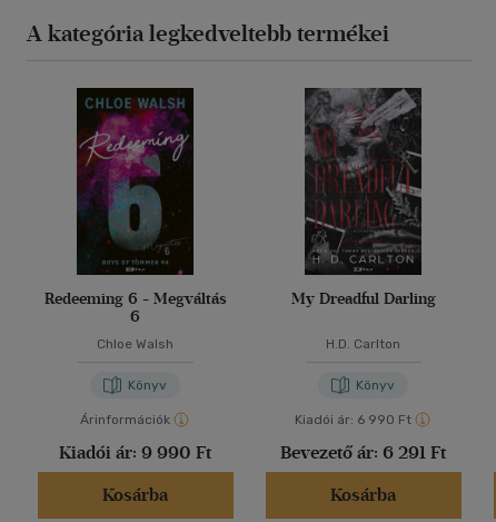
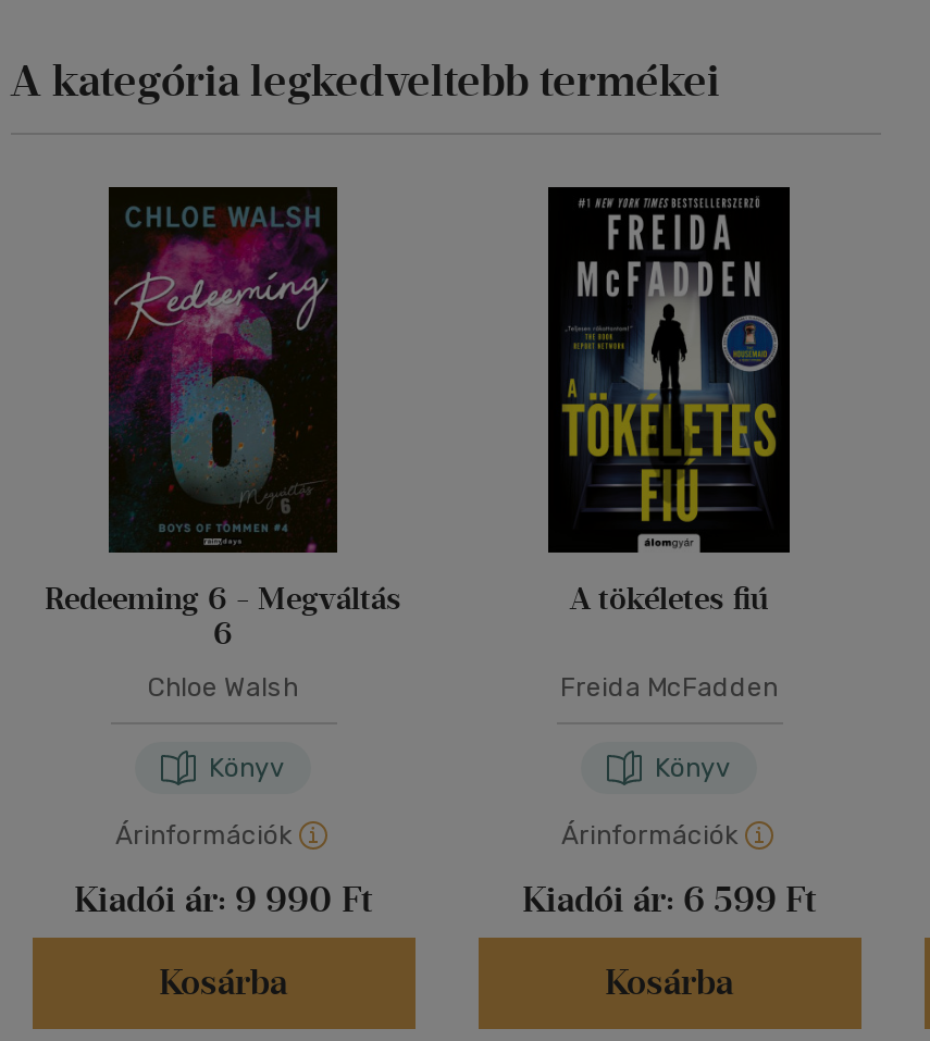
[291,87,435,309] [image] | My Dreadful Darling -> [546,185,792,619] [image] | A tökéletes fiú
[326,336,400,352] H.D. Carlton -> [560,673,778,703] Freida McFadden
[295,412,411,428] Kiadói ár: 6 990 Ft -> [561,821,737,851] Árinformációk
[280,442,446,463] Bevezető ár: 6 291 Ft -> [522,880,816,921] Kiadói ár: 6 599 Ft

